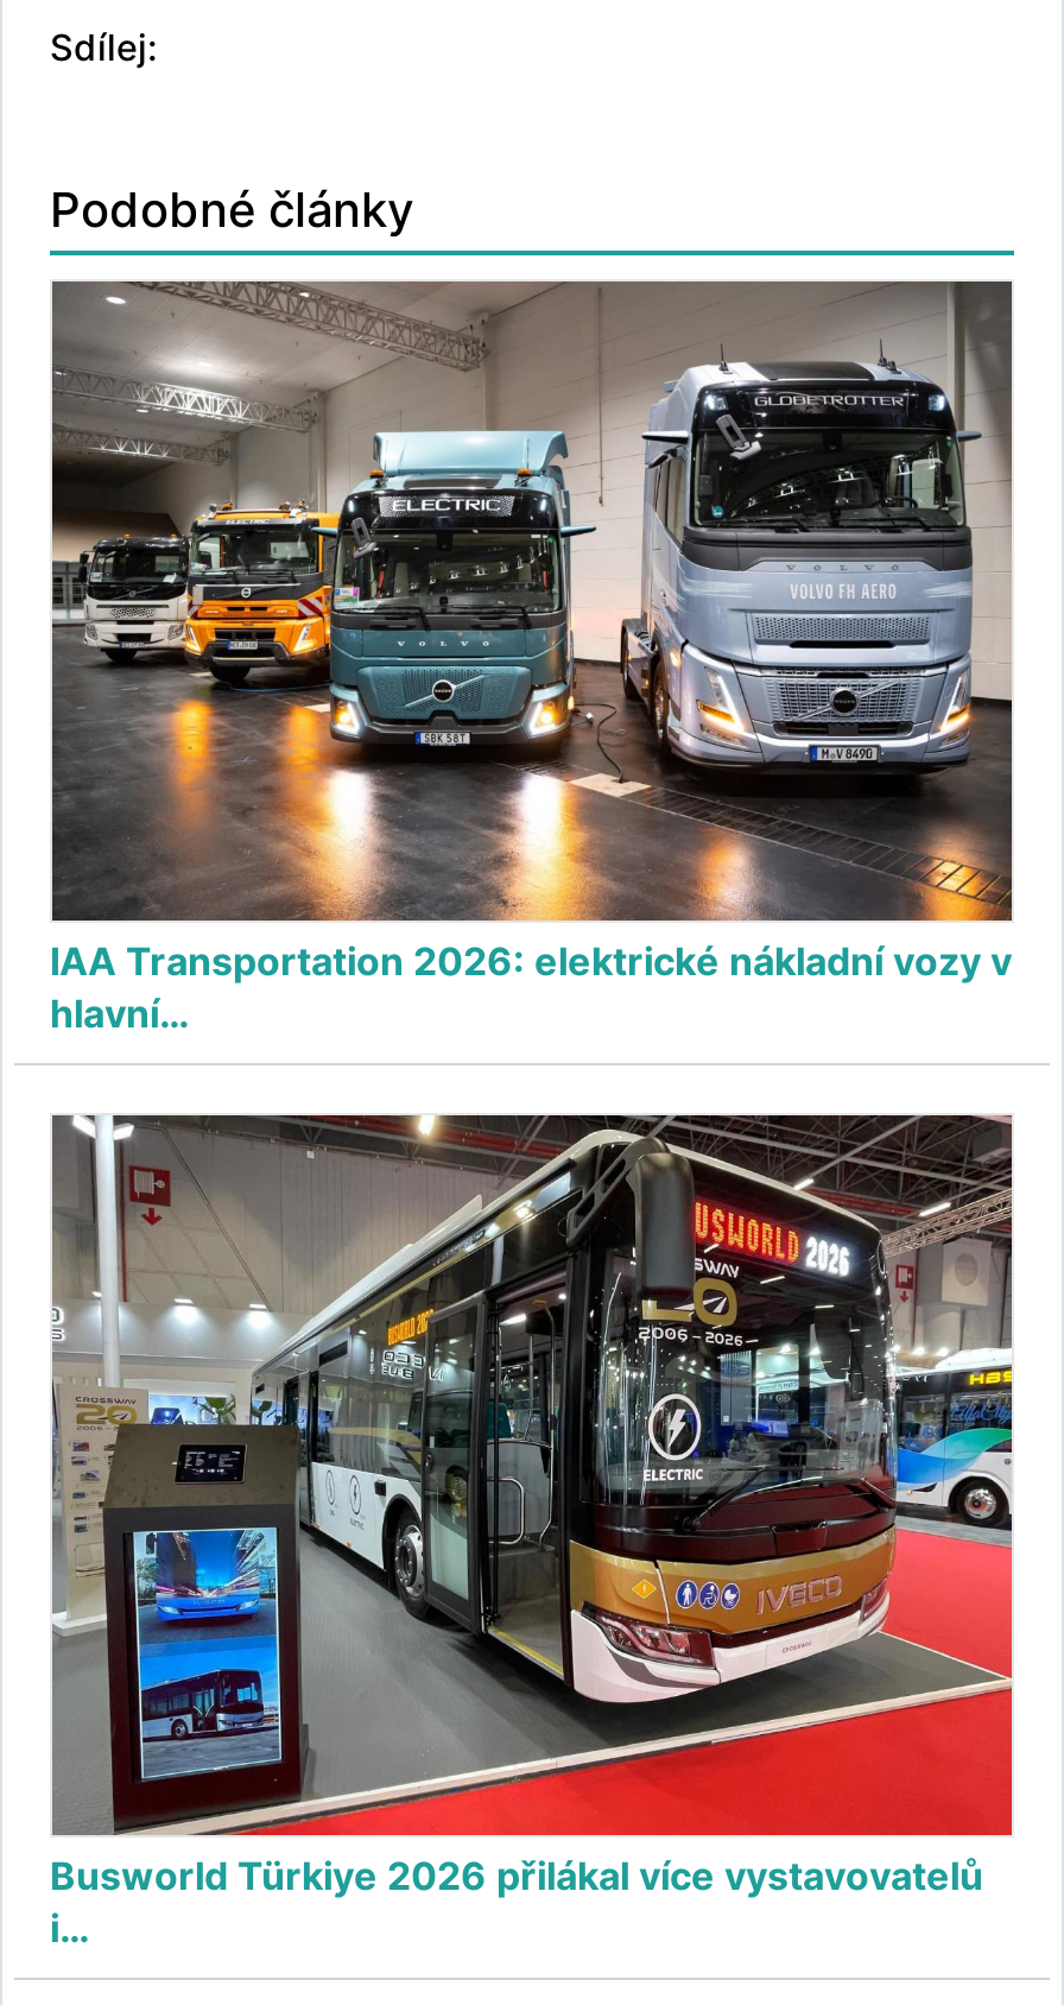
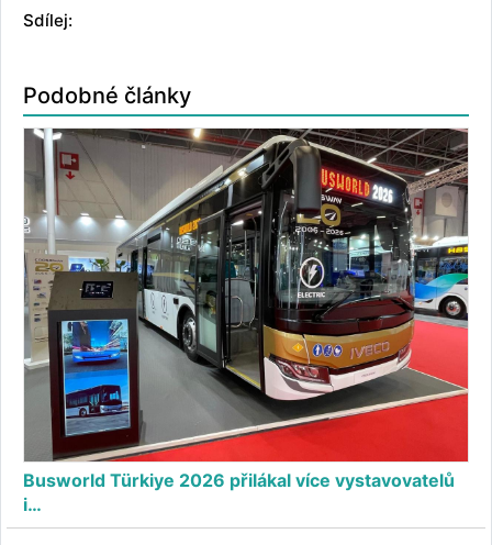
[50,279,1014,1037] [image] | IAA Transportation 2026: elektrické nákladní vozy v | hlavní… -> none

